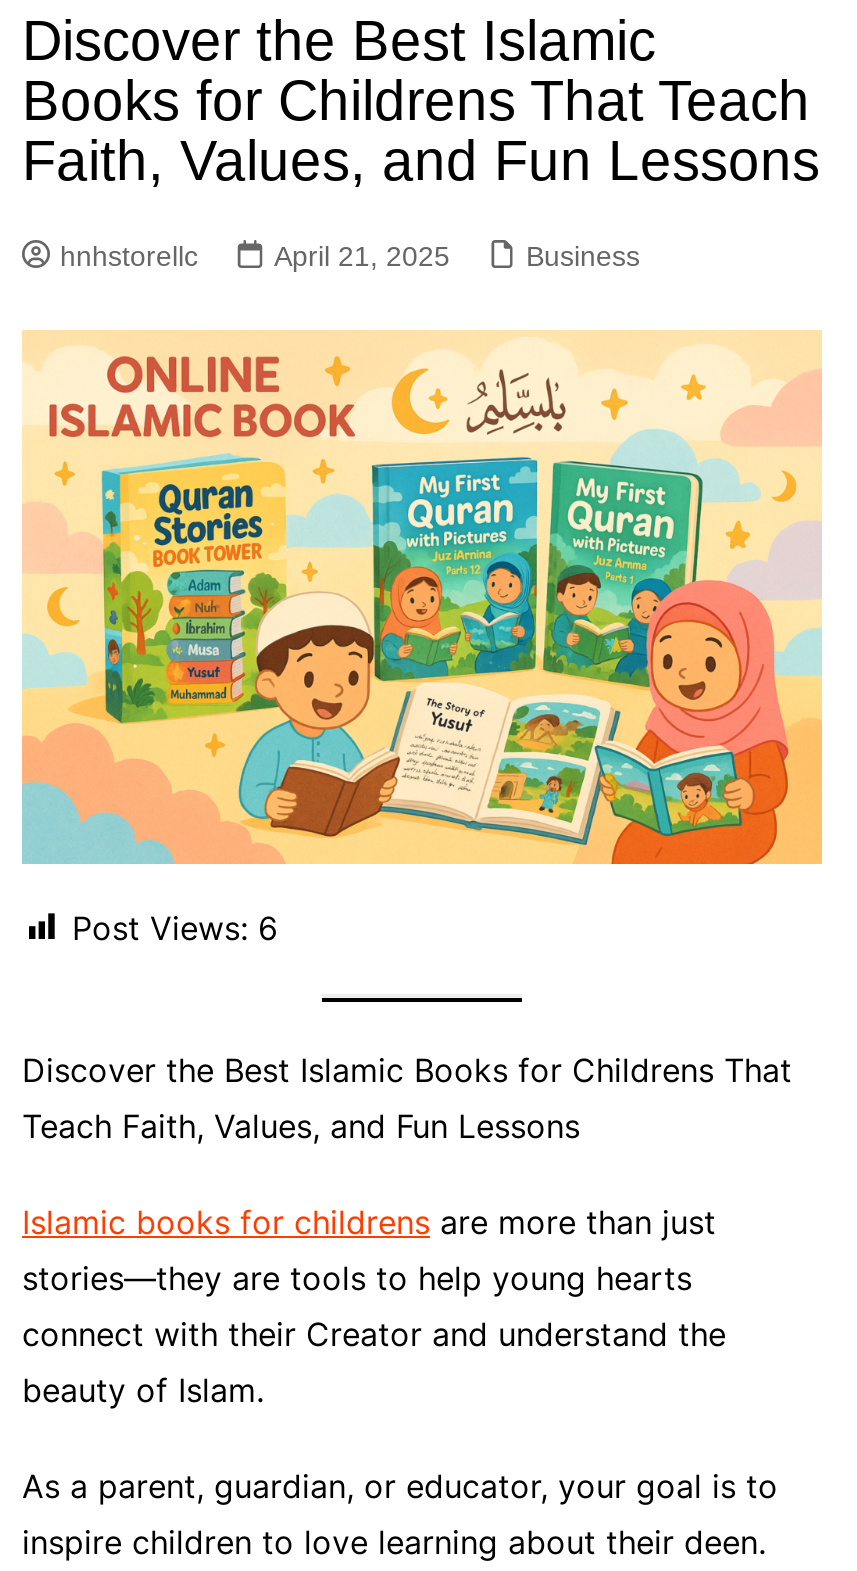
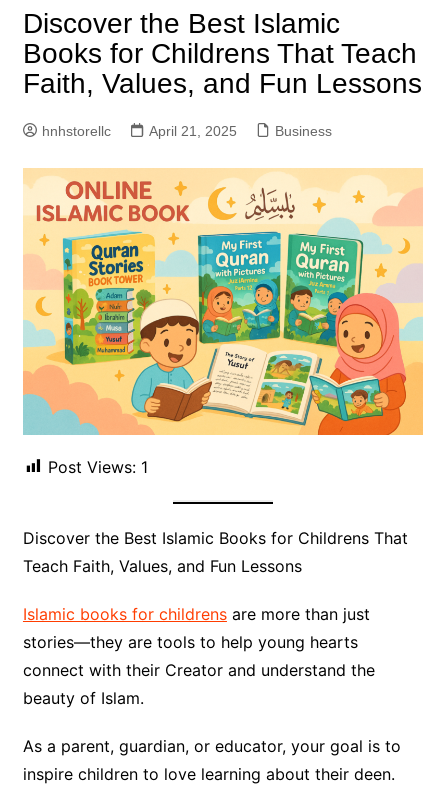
[72,908,278,948] Post Views: 6 -> [48,457,148,477] Post Views: 1

